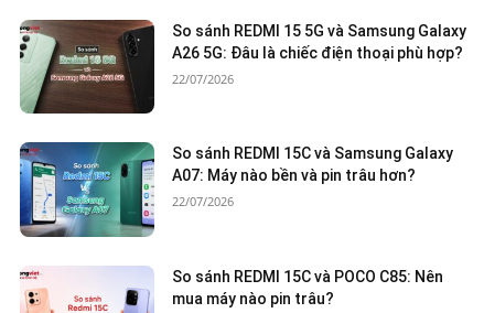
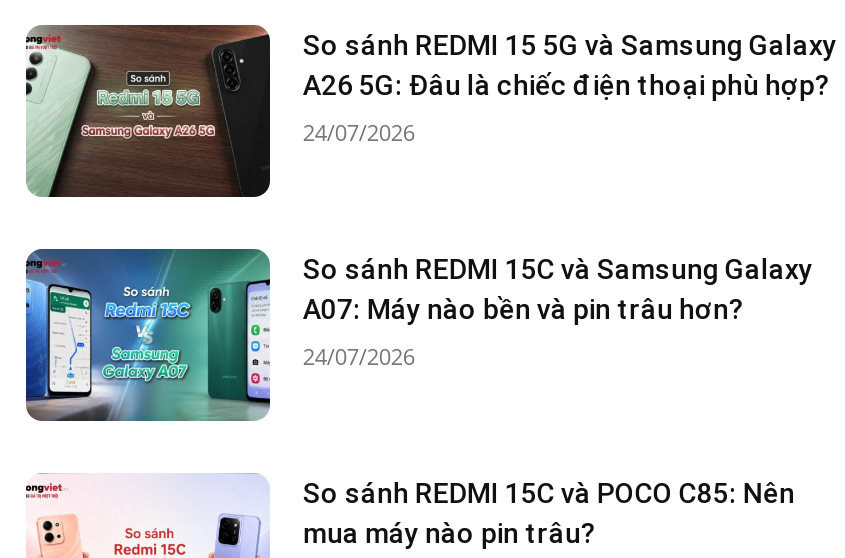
[172,70,234,87] 22/07/2026 -> [303,117,415,147] 24/07/2026
[172,193,234,210] 22/07/2026 -> [303,341,415,371] 24/07/2026

